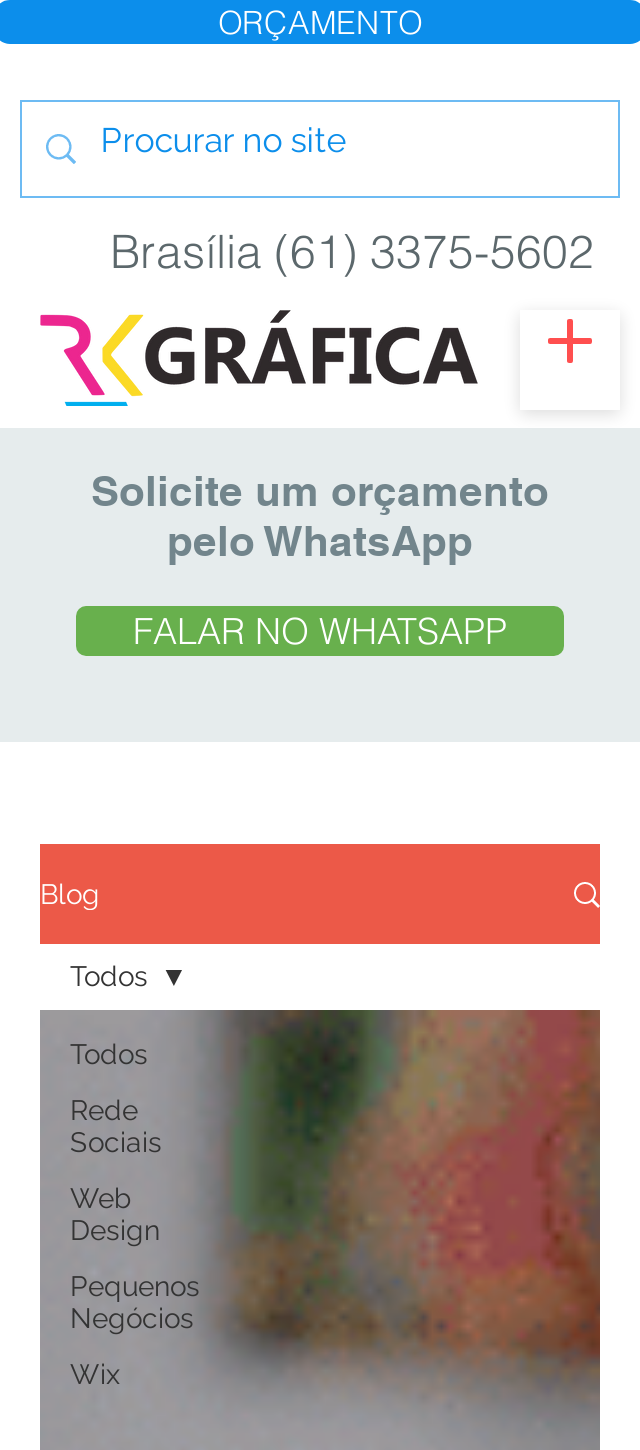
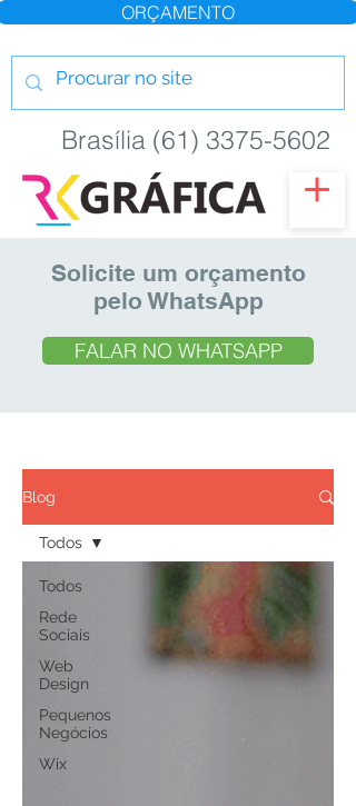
[206,1010,602,1404] [image] -> [115,561,334,779] [image]

